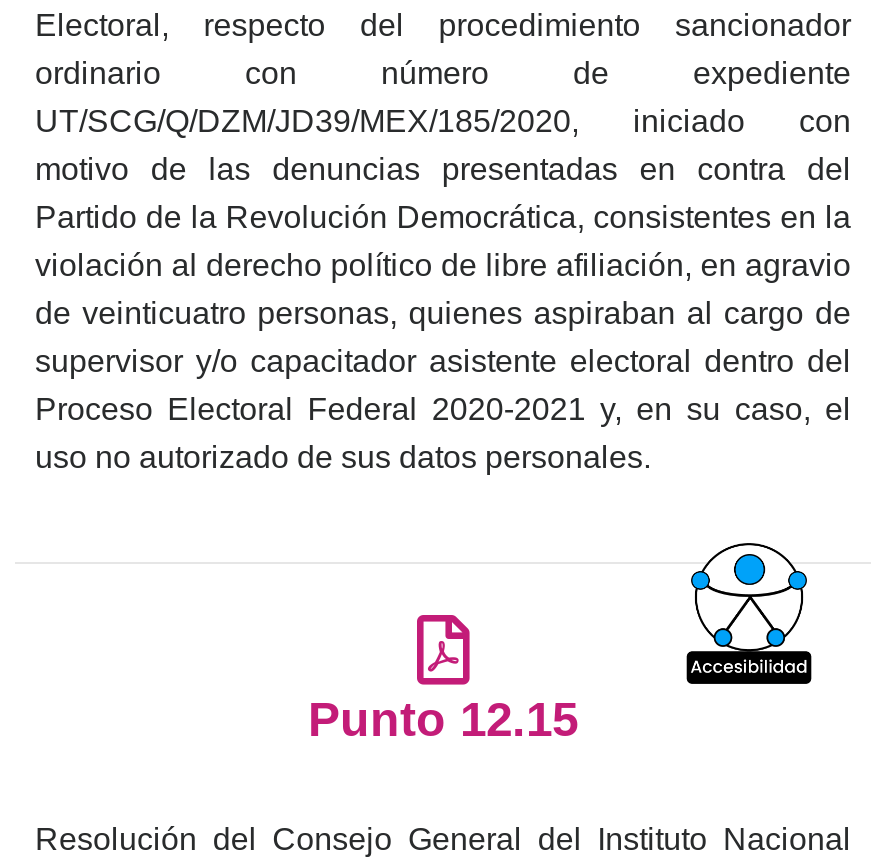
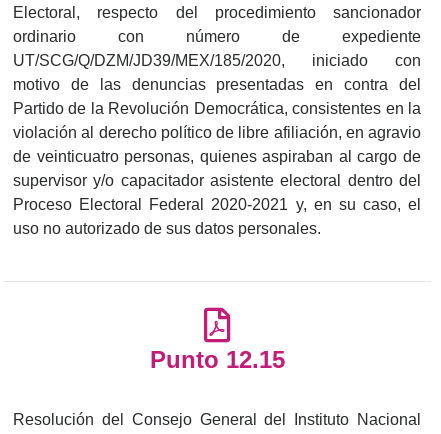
[683,540,815,686] [image] -> none

